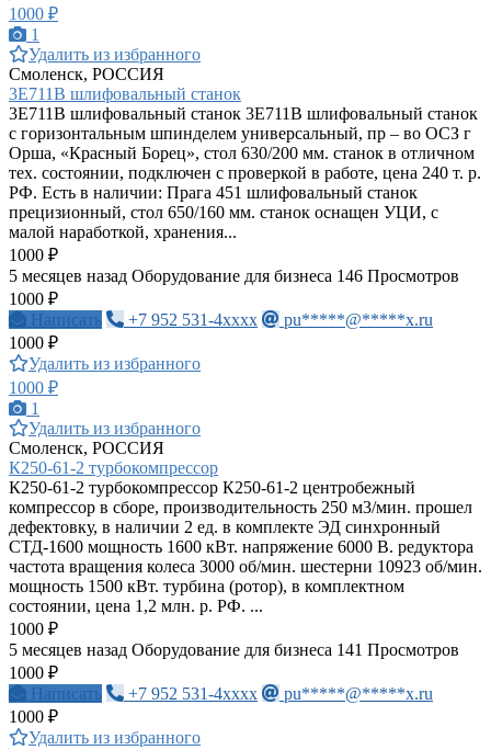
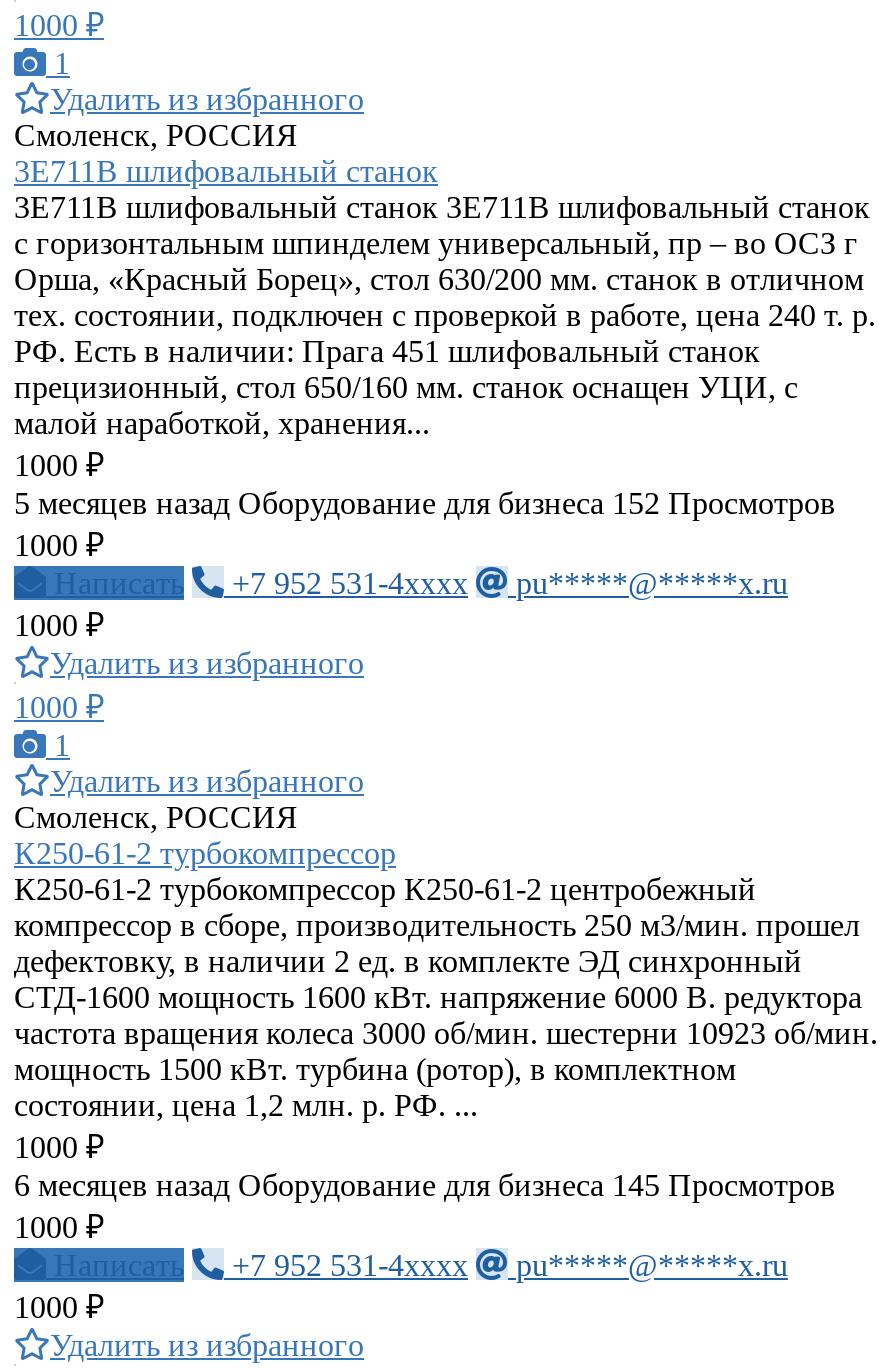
[9,266,459,285] 5 месяцев назад Оборудование для бизнеса 146 Просмотров -> [14,486,836,520] 5 месяцев назад Оборудование для бизнеса 152 Просмотров
[9,640,459,659] 5 месяцев назад Оборудование для бизнеса 141 Просмотров -> [14,1168,836,1202] 6 месяцев назад Оборудование для бизнеса 145 Просмотров

